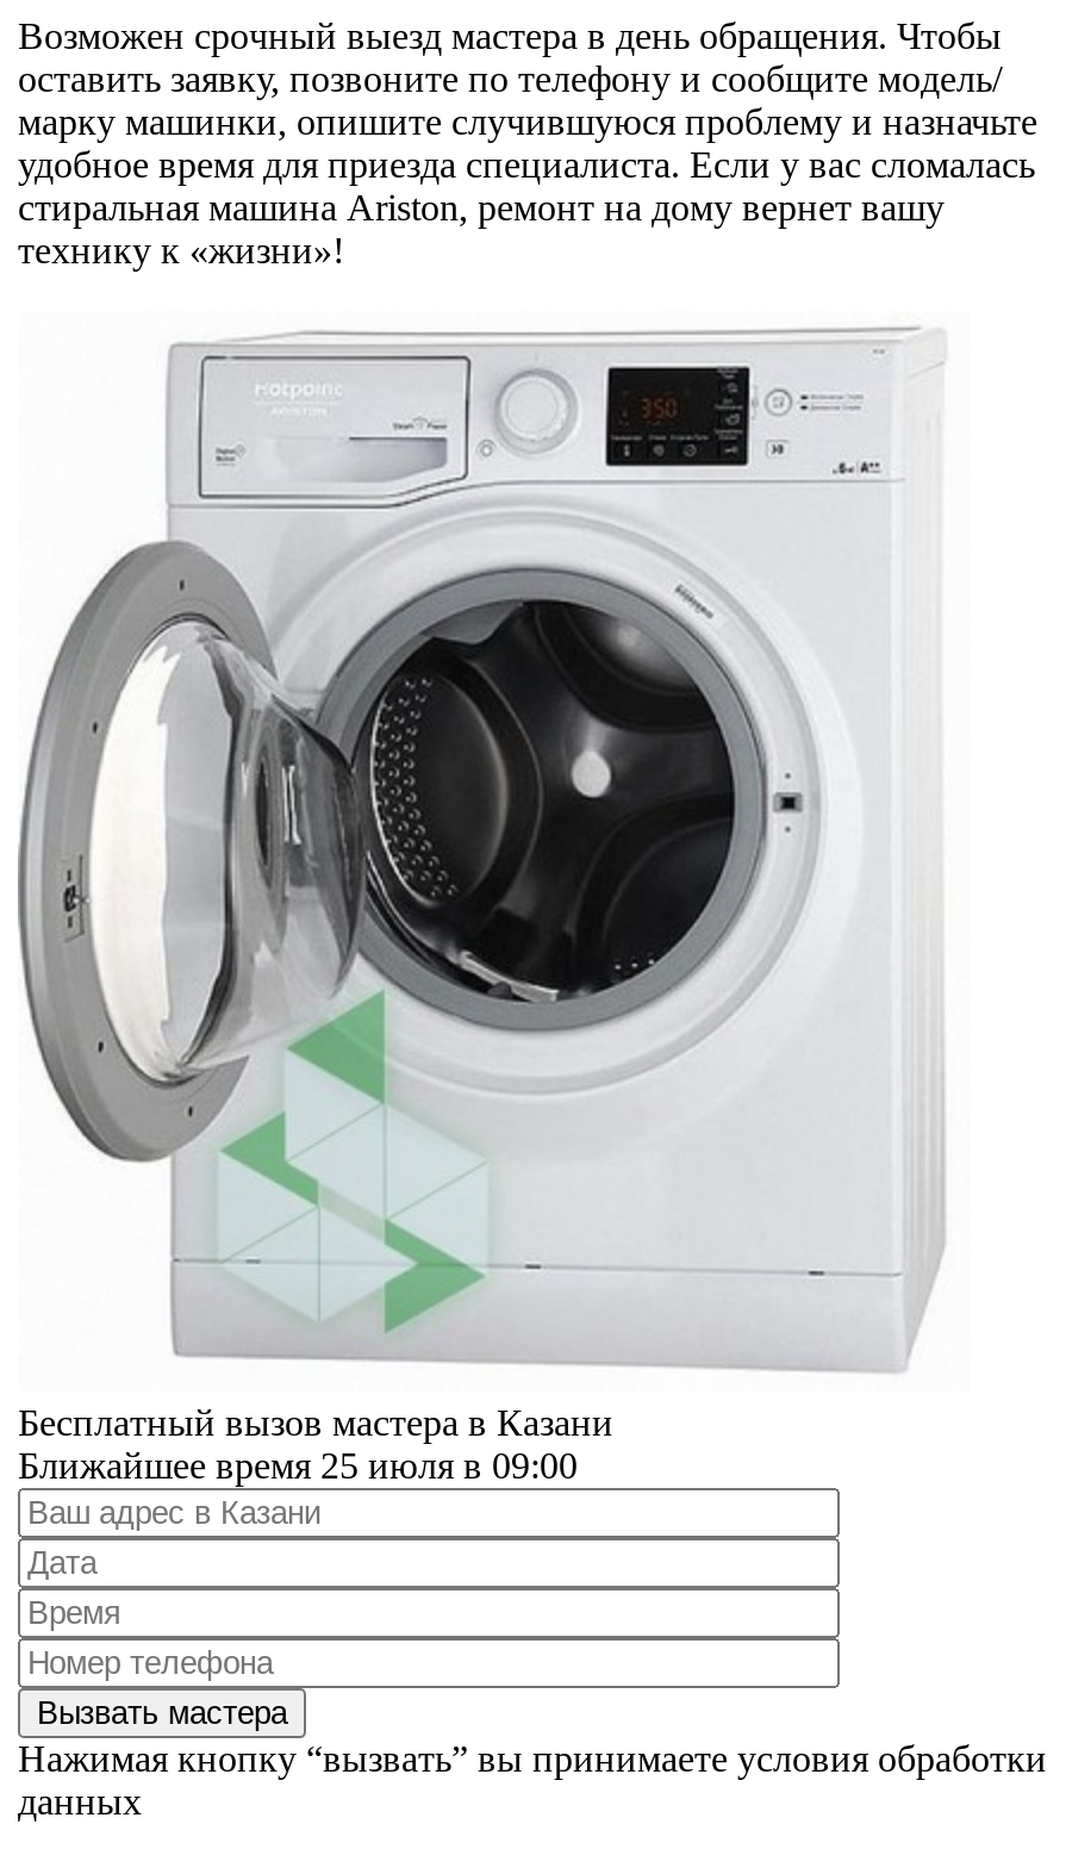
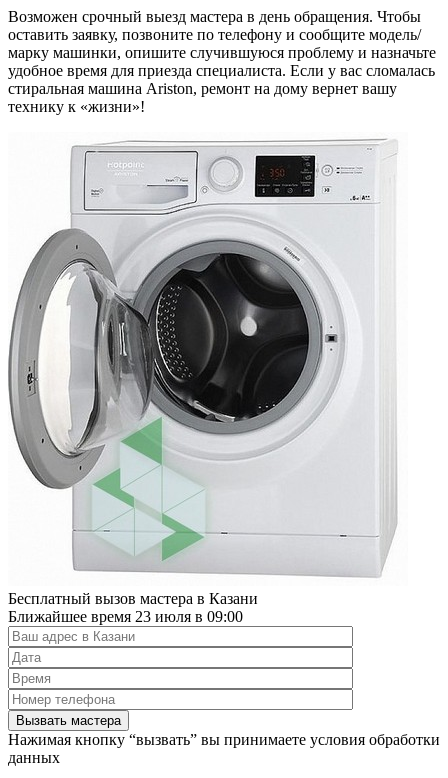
[18,1446,578,1487] Ближайшее время 25 июля в 09:00 -> [8,608,243,625] Ближайшее время 23 июля в 09:00

